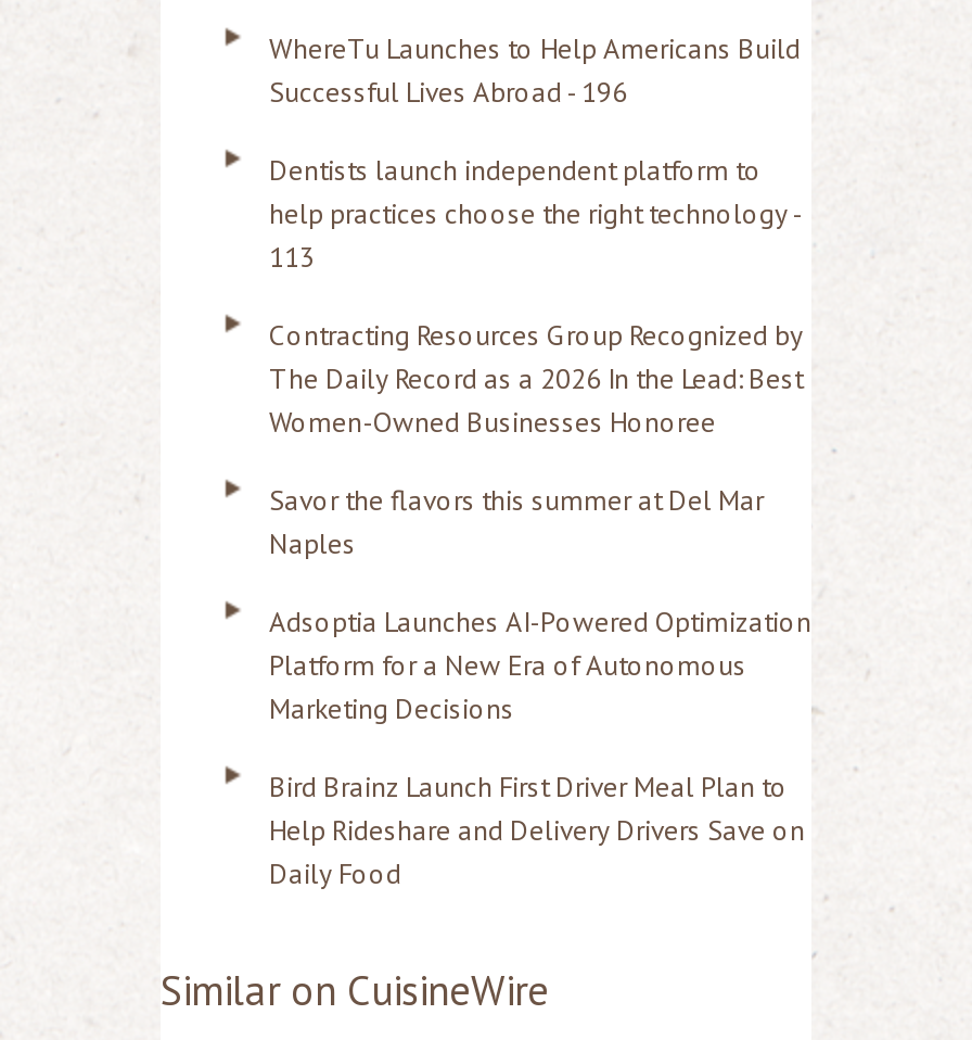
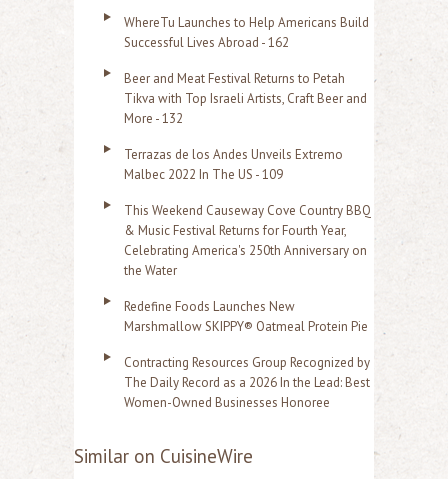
[269,74,801,276] Successful Lives Abroad - 196 | Dentists launch independent platform to | help practices choose the right technology - | 113 -> [124,34,371,335] Successful Lives Abroad - 162 | Beer and Meat Festival Returns to Petah | Tikva with Top Israeli Artists, Craft Beer and | More - 132 | Terrazas de los Andes Unveils Extremo | Malbec 2022 In The US - 109 | This Weekend Causeway Cove Country BBQ | & Music Festival Returns for Fourth Year, | Celebrating America's 250th Anniversary on | the Water | Redefine Foods Launches New | Marshmallow SKIPPY® Oatmeal Protein Pie
moved [269,317,803,441] -> [124,354,370,411]: Contracting Resources Group Recognized by | The Daily Record as a 2026 In the Lead: Best | Women-Owned Businesses Honoree
[269,482,811,892] Savor the flavors this summer at Del Mar | Naples | Adsoptia Launches AI-Powered Optimization | Platform for a New Era of Autonomous | Marketing Decisions | Bird Brainz Launch First Driver Meal Plan to | Help Rideshare and Delivery Drivers Save on | Daily Food -> none

